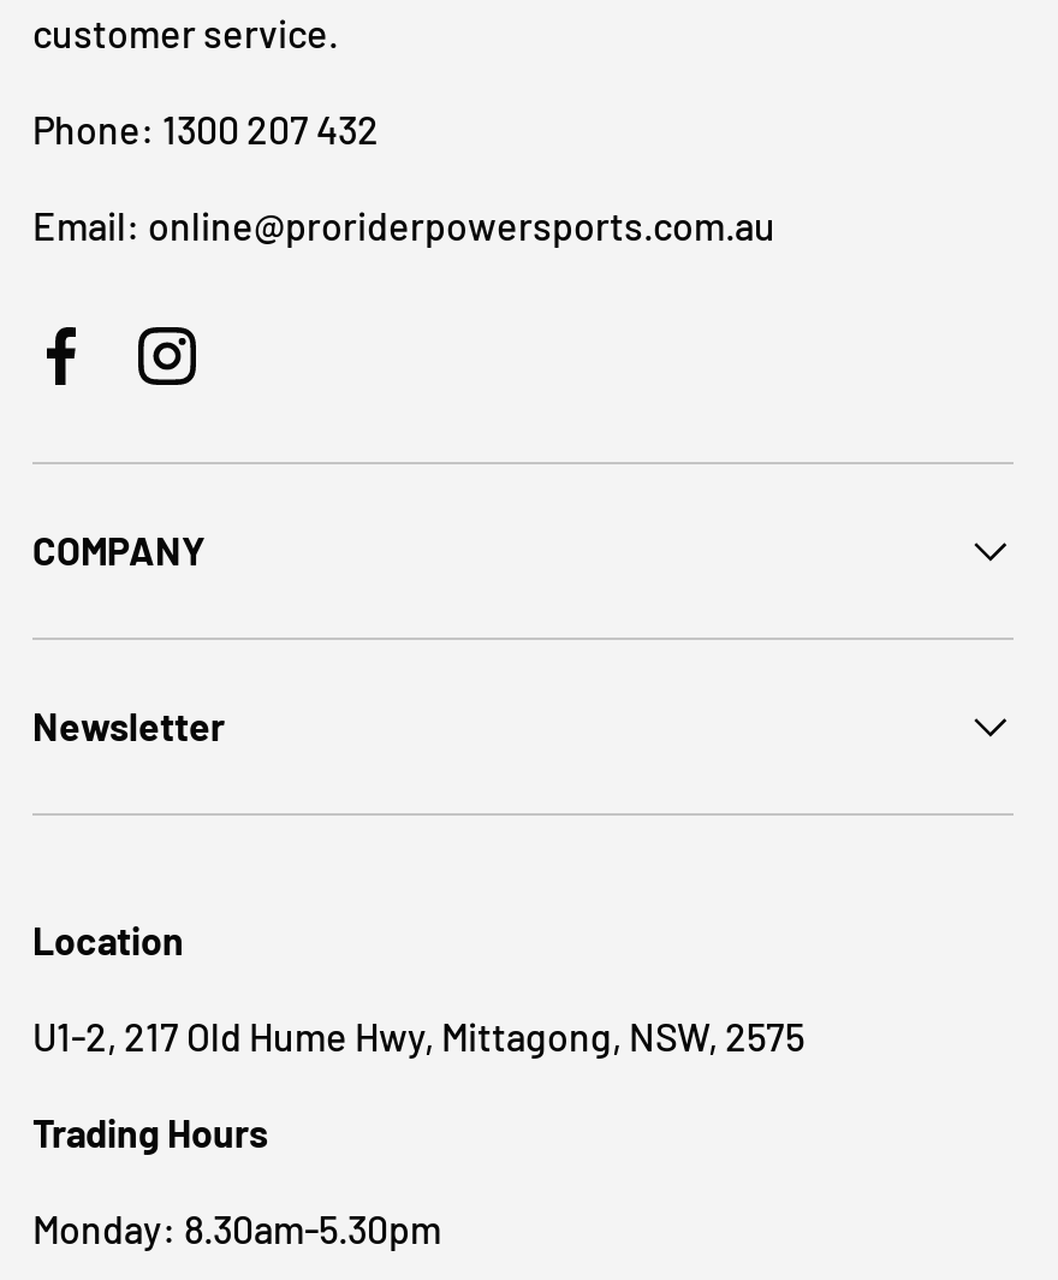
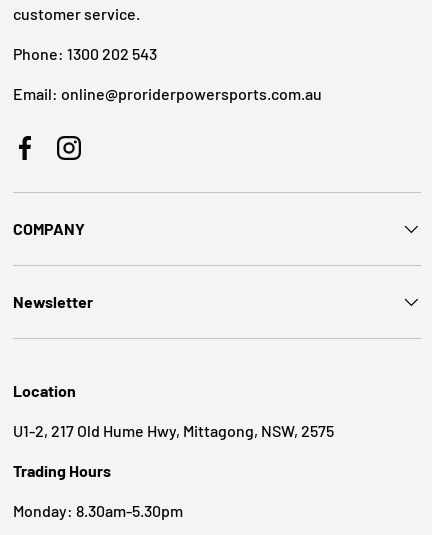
[32,106,379,151] Phone: 1300 207 432 -> [13,44,157,63] Phone: 1300 202 543

